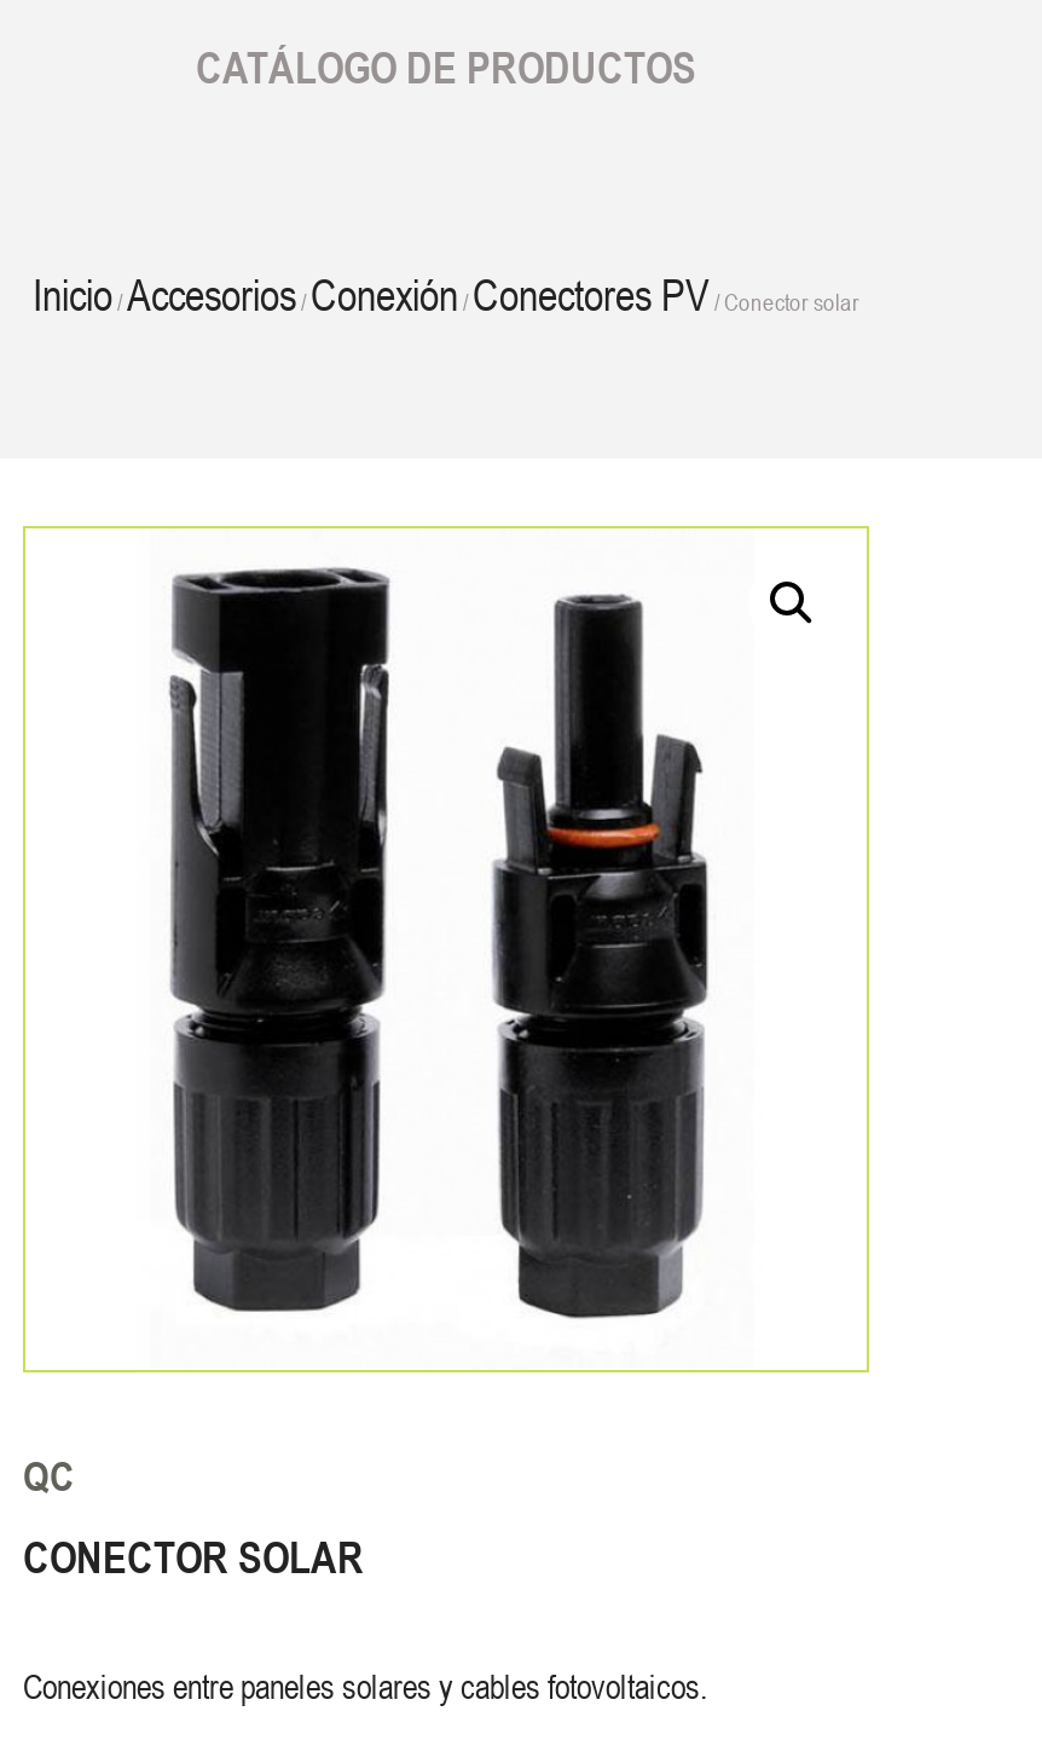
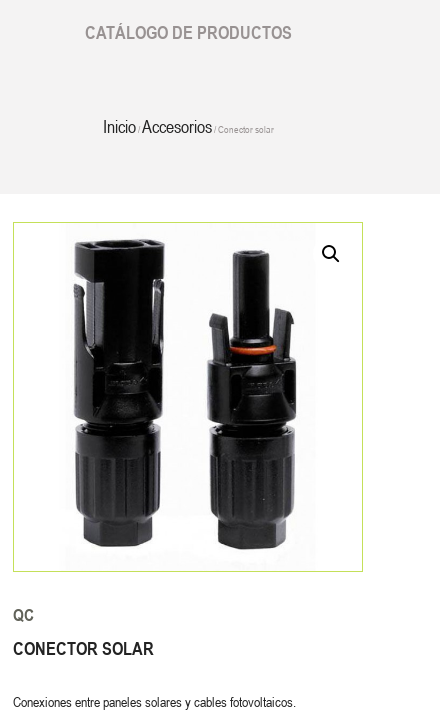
[33,269,859,319] Inicio/Accesorios/Conexión/Conectores PV/ Conector solar -> [102,116,273,137] Inicio / Accesorios / Conector solar

